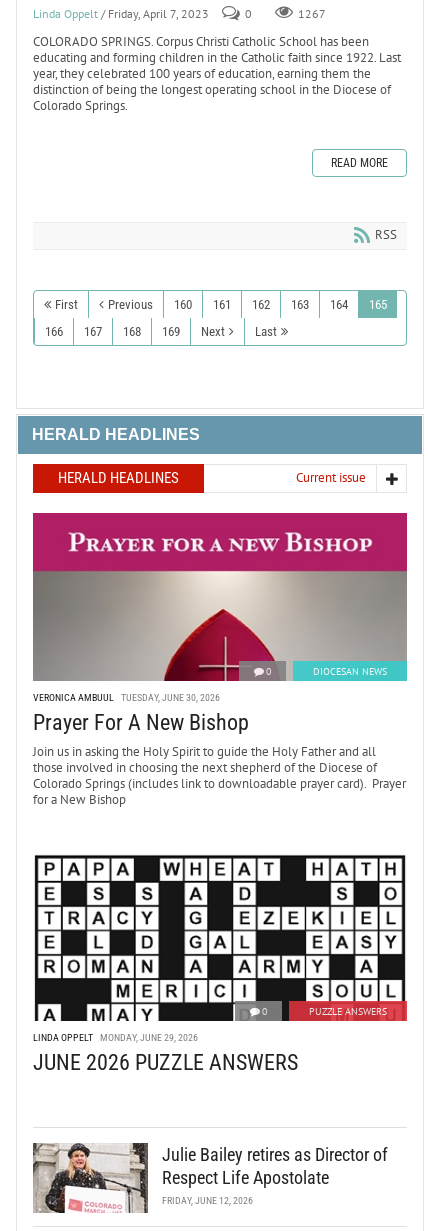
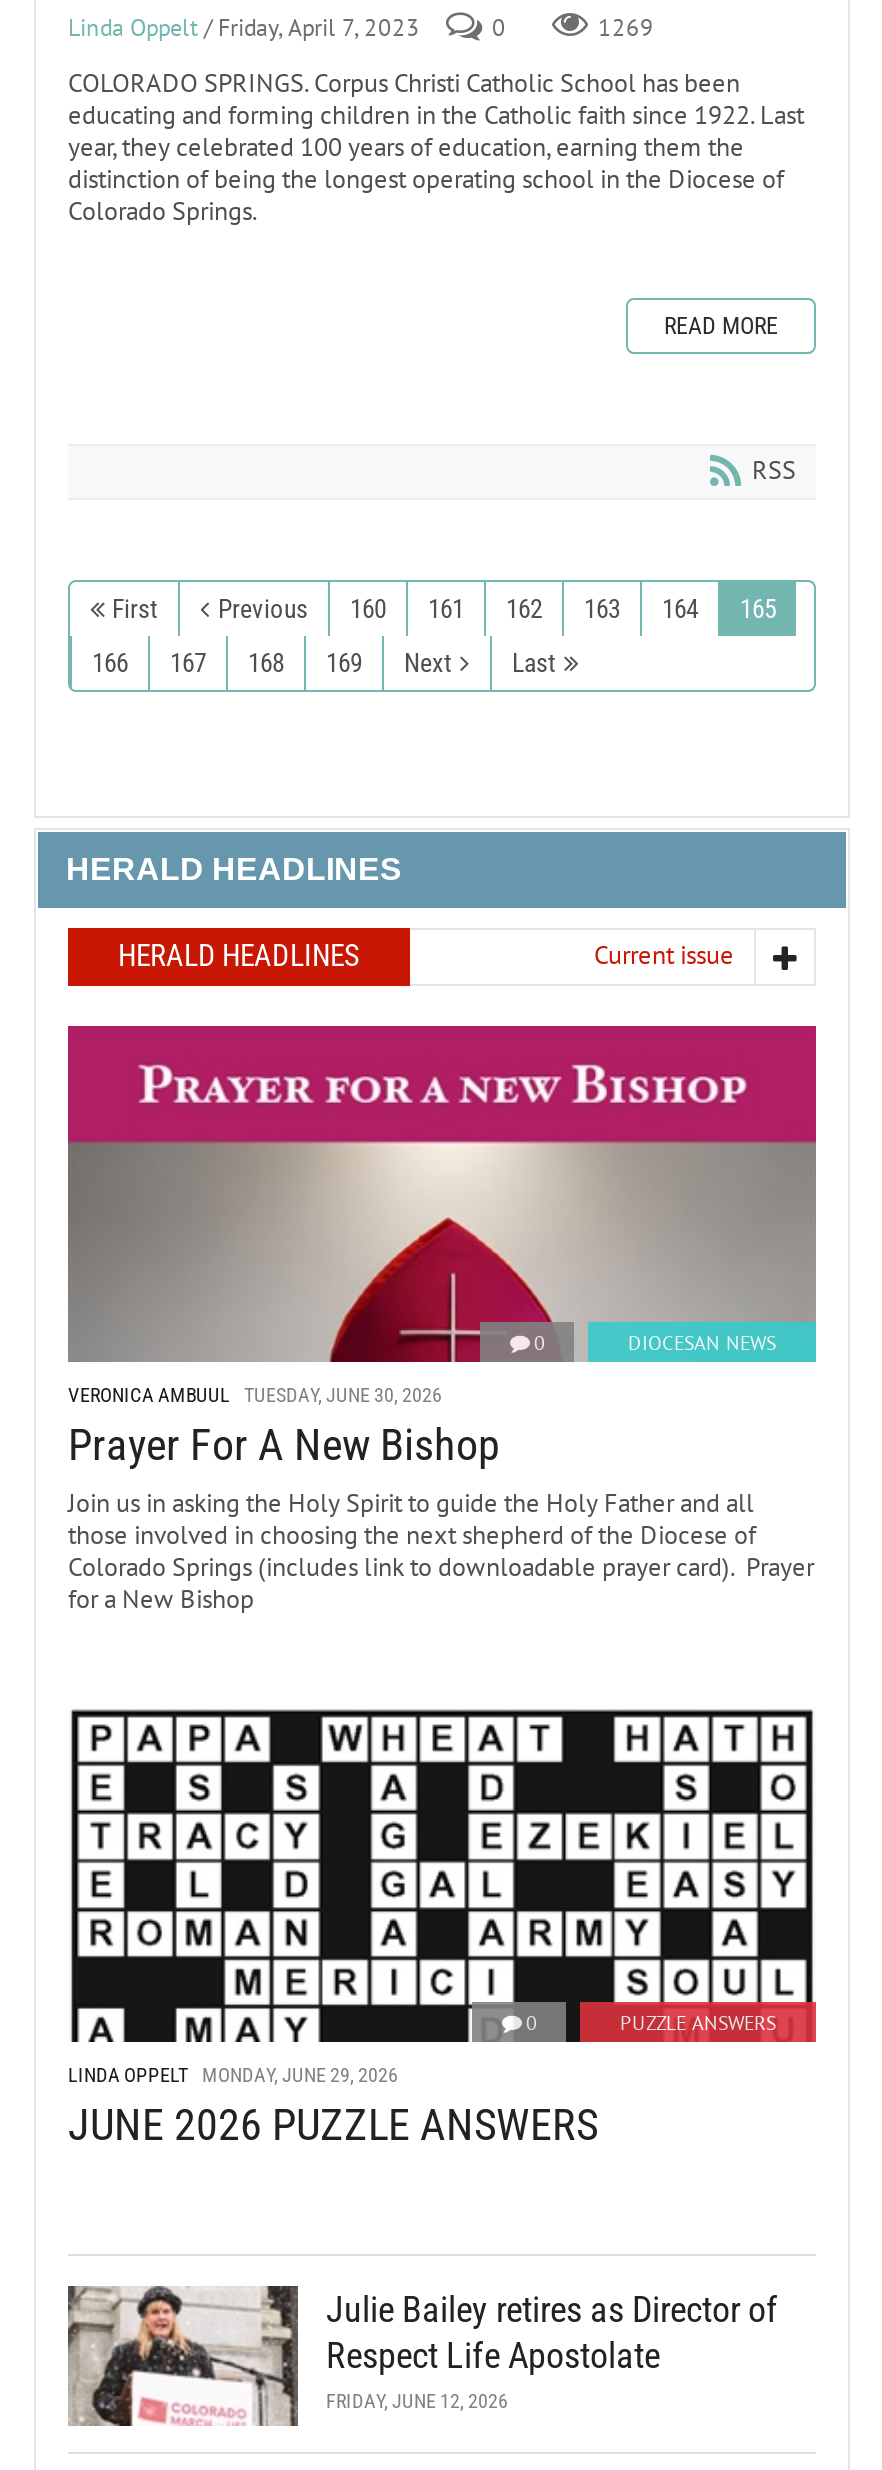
[298,6,326,21] 1267 -> [598,12,654,42] 1269

